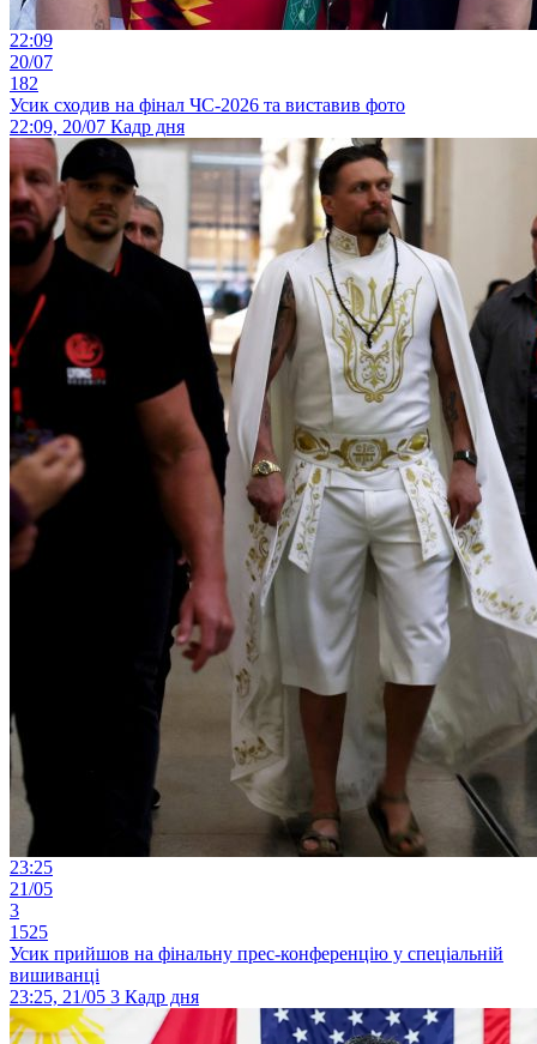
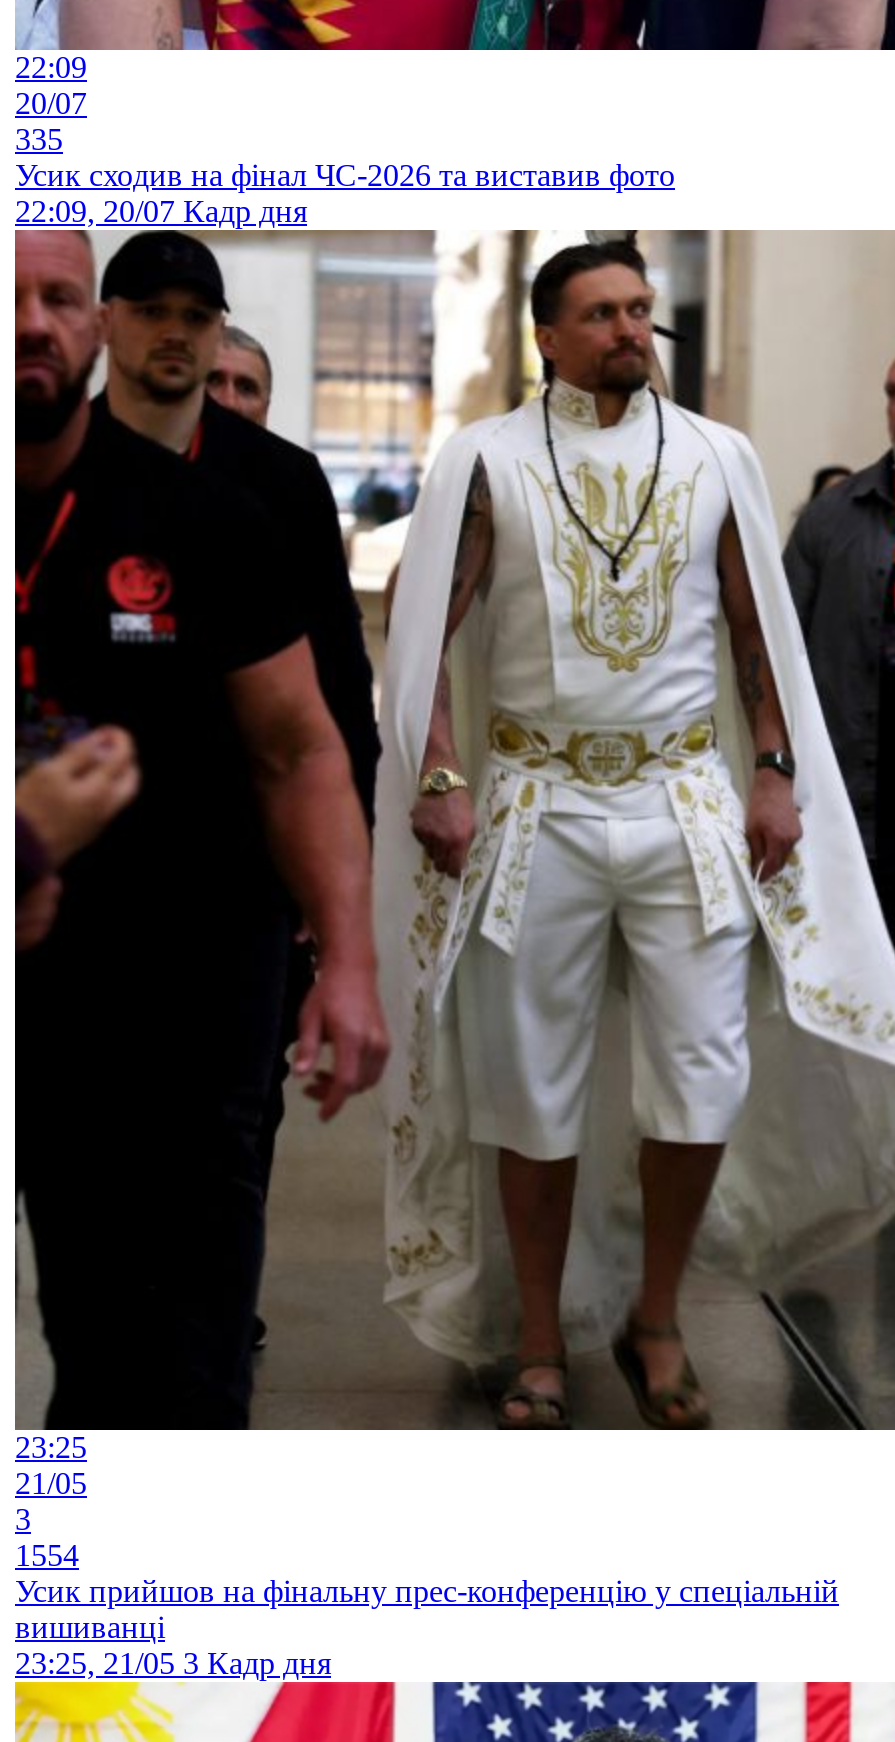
[10,73,38,94] 182 -> [15,123,63,157] 335
[10,922,48,942] 1525 -> [15,1539,79,1573] 1554

